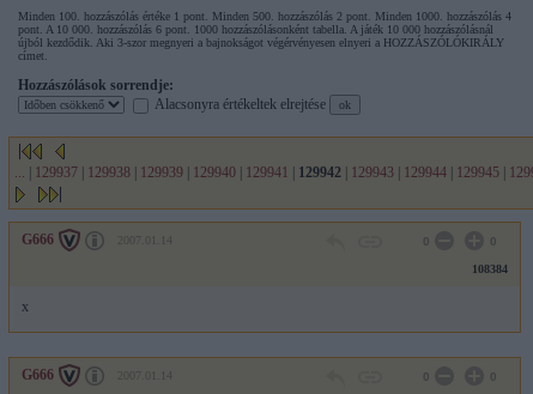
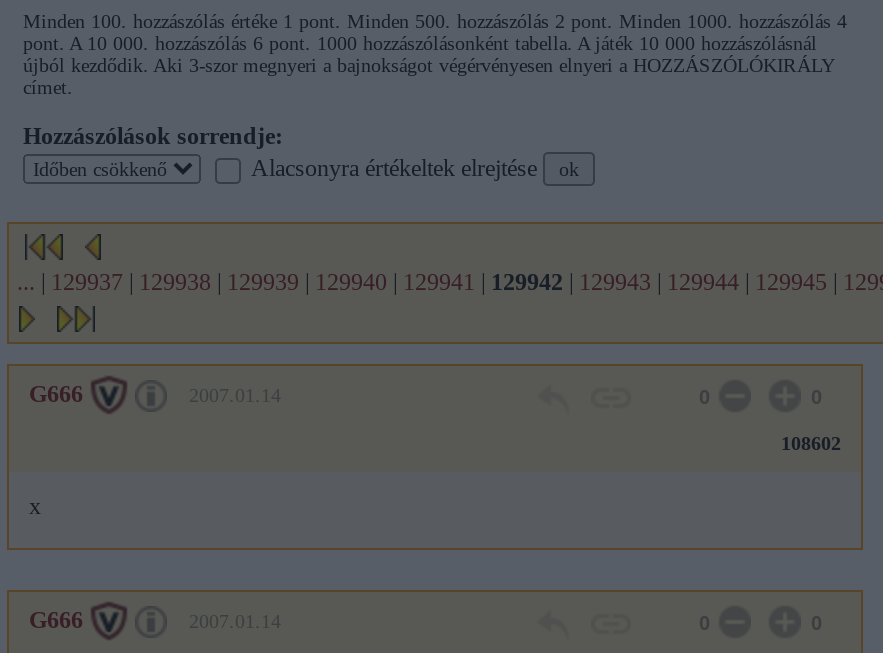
[472,262,508,275] 108384 -> [781,432,841,454] 108602

